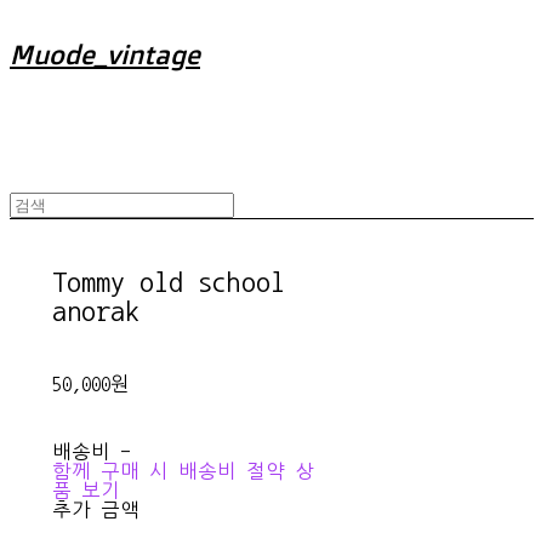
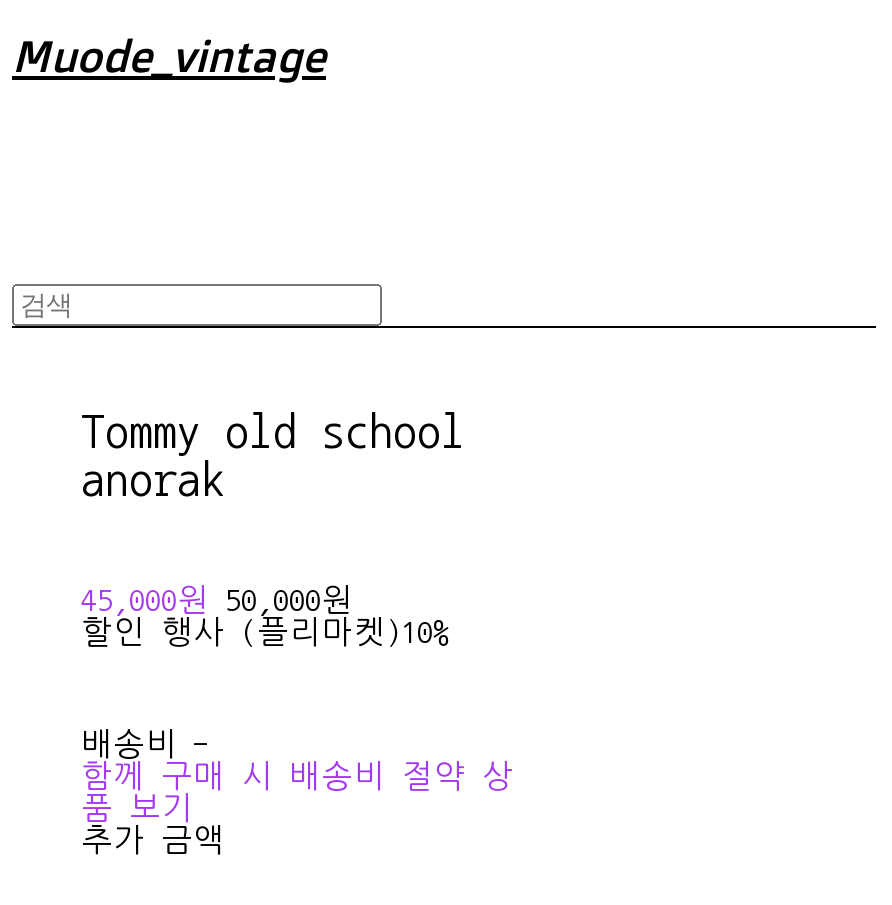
[52,374,129,394] 50,000원 -> [81,584,449,648] 45,000원 50,000원 | 할인 행사 (플리마켓) 10%

